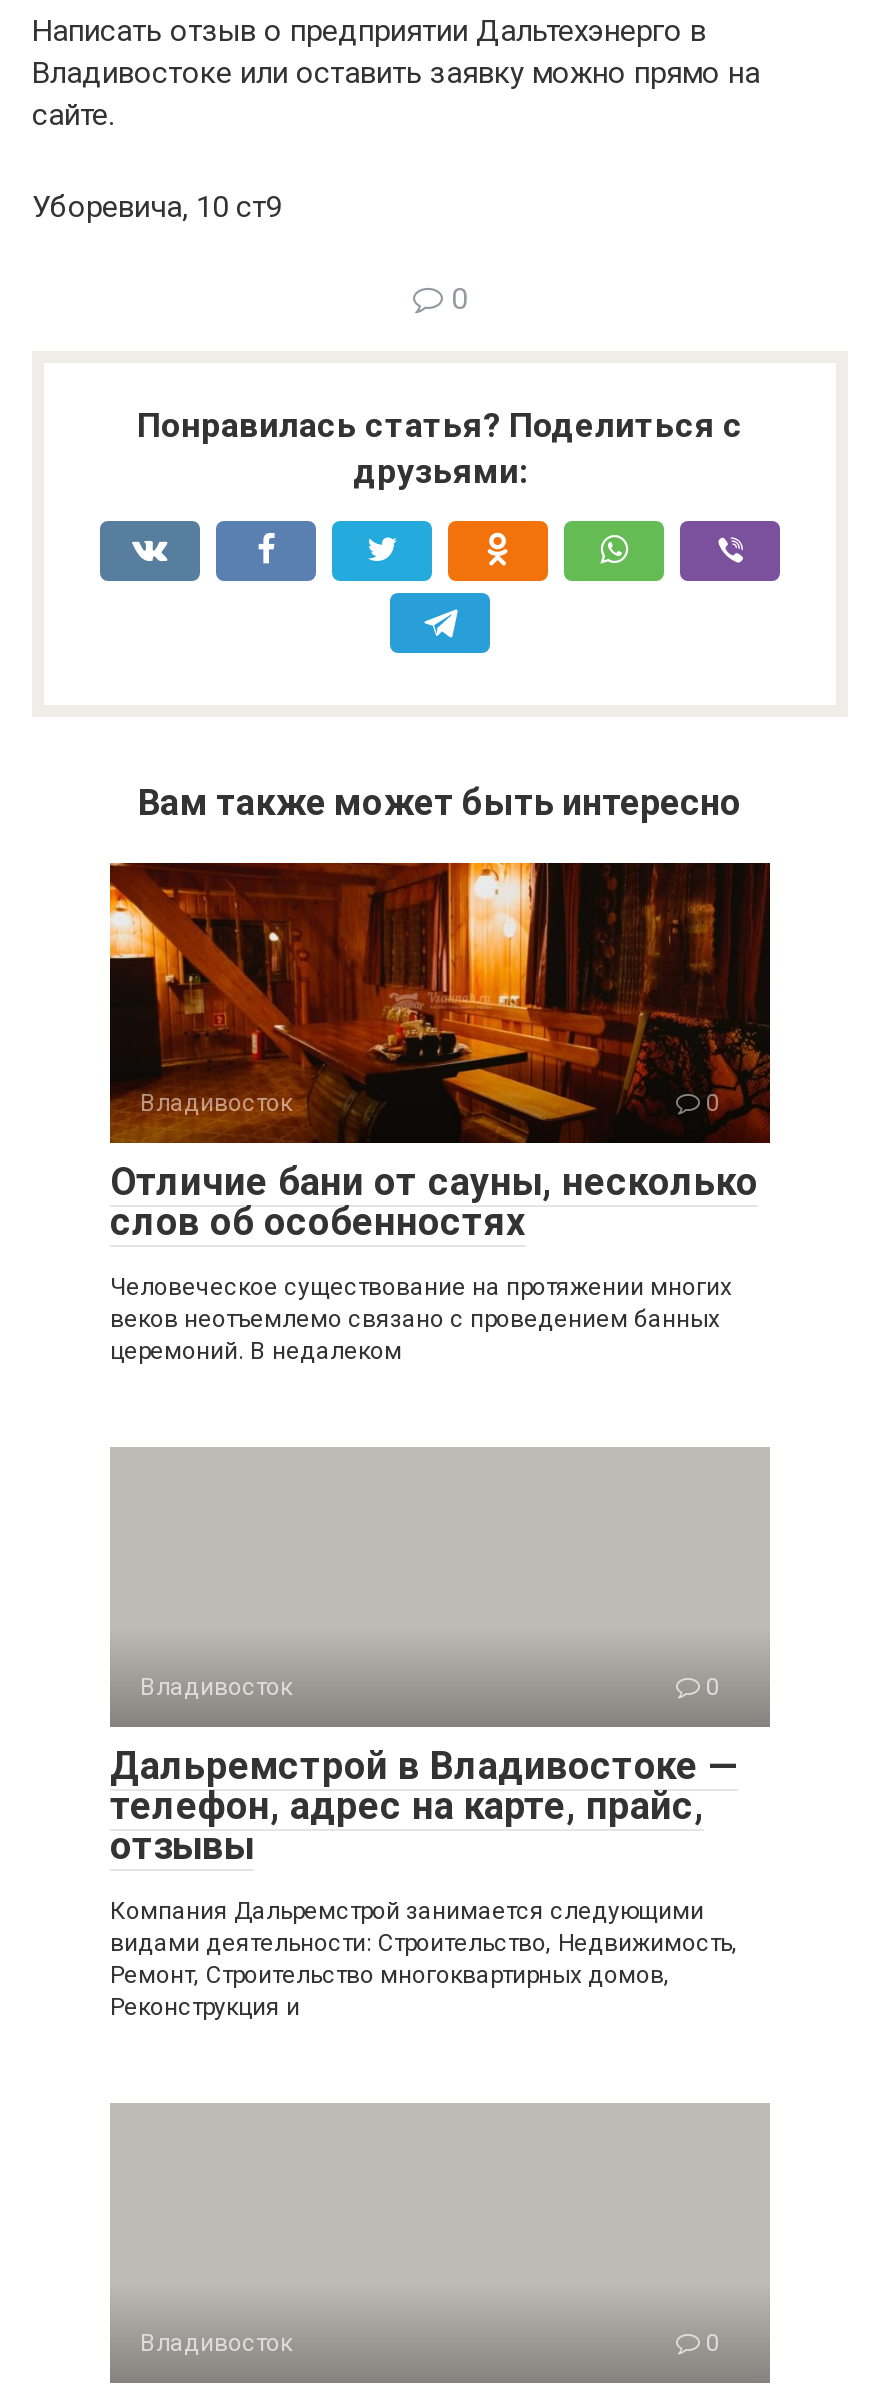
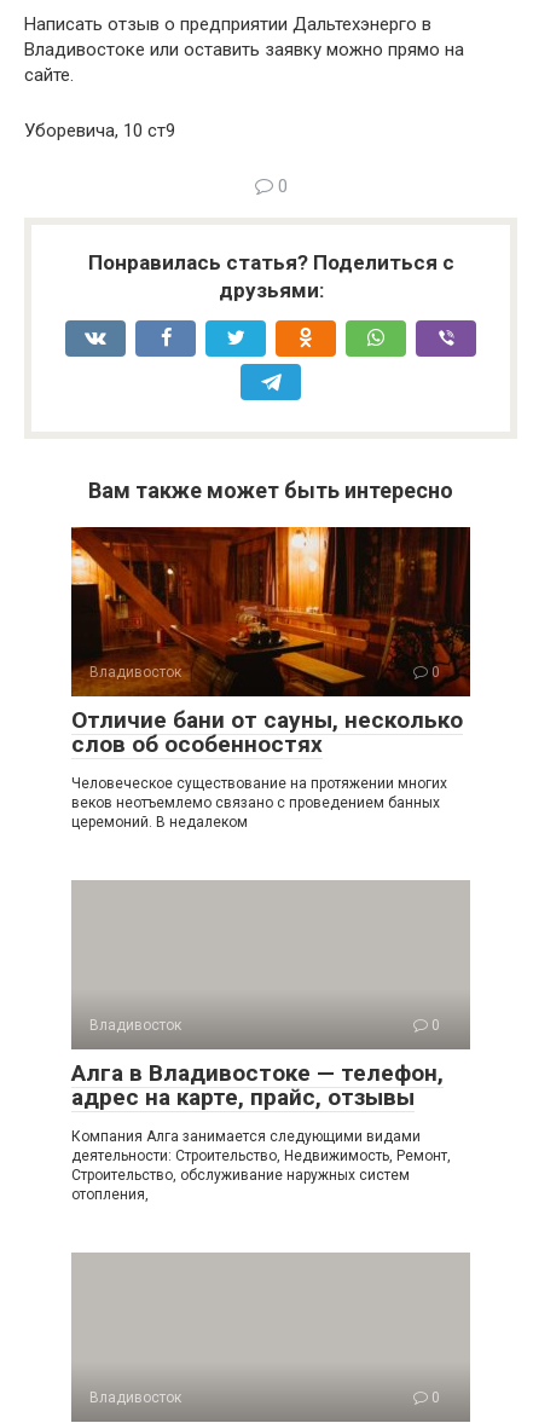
[110,1743,738,1869] Дальремстрой в Владивостоке — | телефон, адрес на карте, прайс, | отзывы -> [71,1059,444,1111] Алга в Владивостоке — телефон, | адрес на карте, прайс, отзывы
[110,1897,738,2021] Компания Дальремстрой занимается следующими | видами деятельности: Строительство, Недвижимость, | Ремонт, Строительство многоквартирных домов, | Реконструкция и -> [71,1128,451,1203] Компания Алга занимается следующими видами | деятельности: Строительство, Недвижимость, Ремонт, | Строительство, обслуживание наружных систем | отопления,

